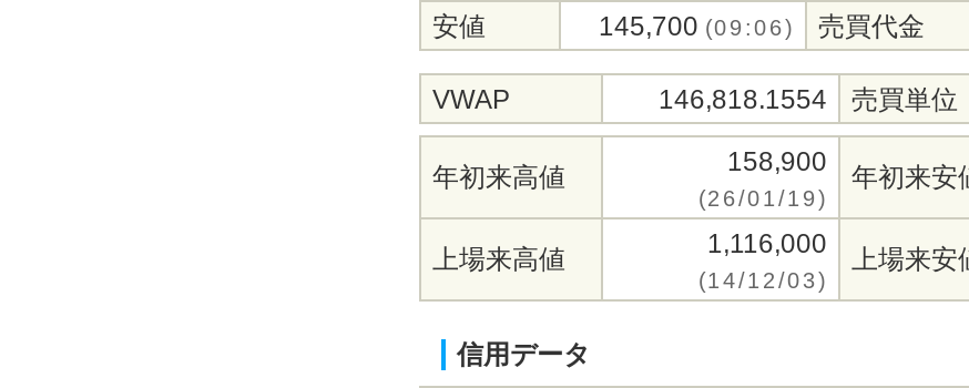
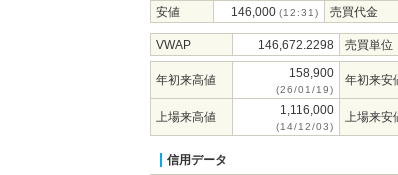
[599,11,925,42] 145,700 (09:06) 売買代金 -> [231,5,378,19] 146,000 (12:31) 売買代金
[659,84,958,115] 146,818.1554 売買単位 -> [258,38,393,52] 146,672.2298 売買単位

